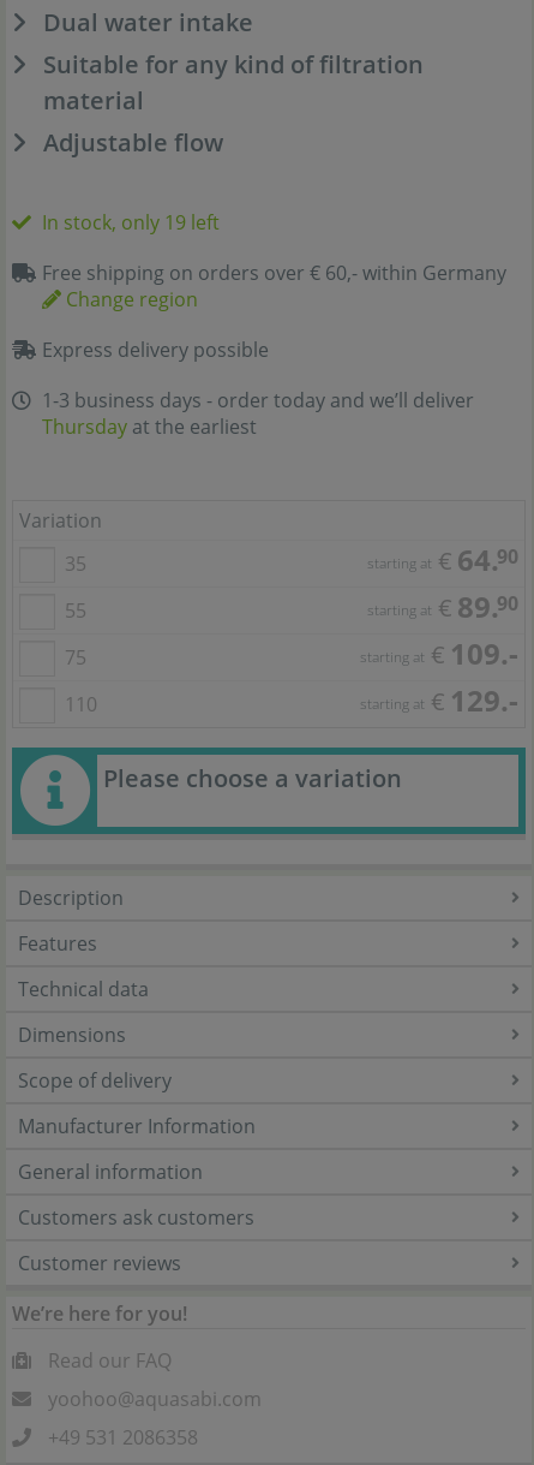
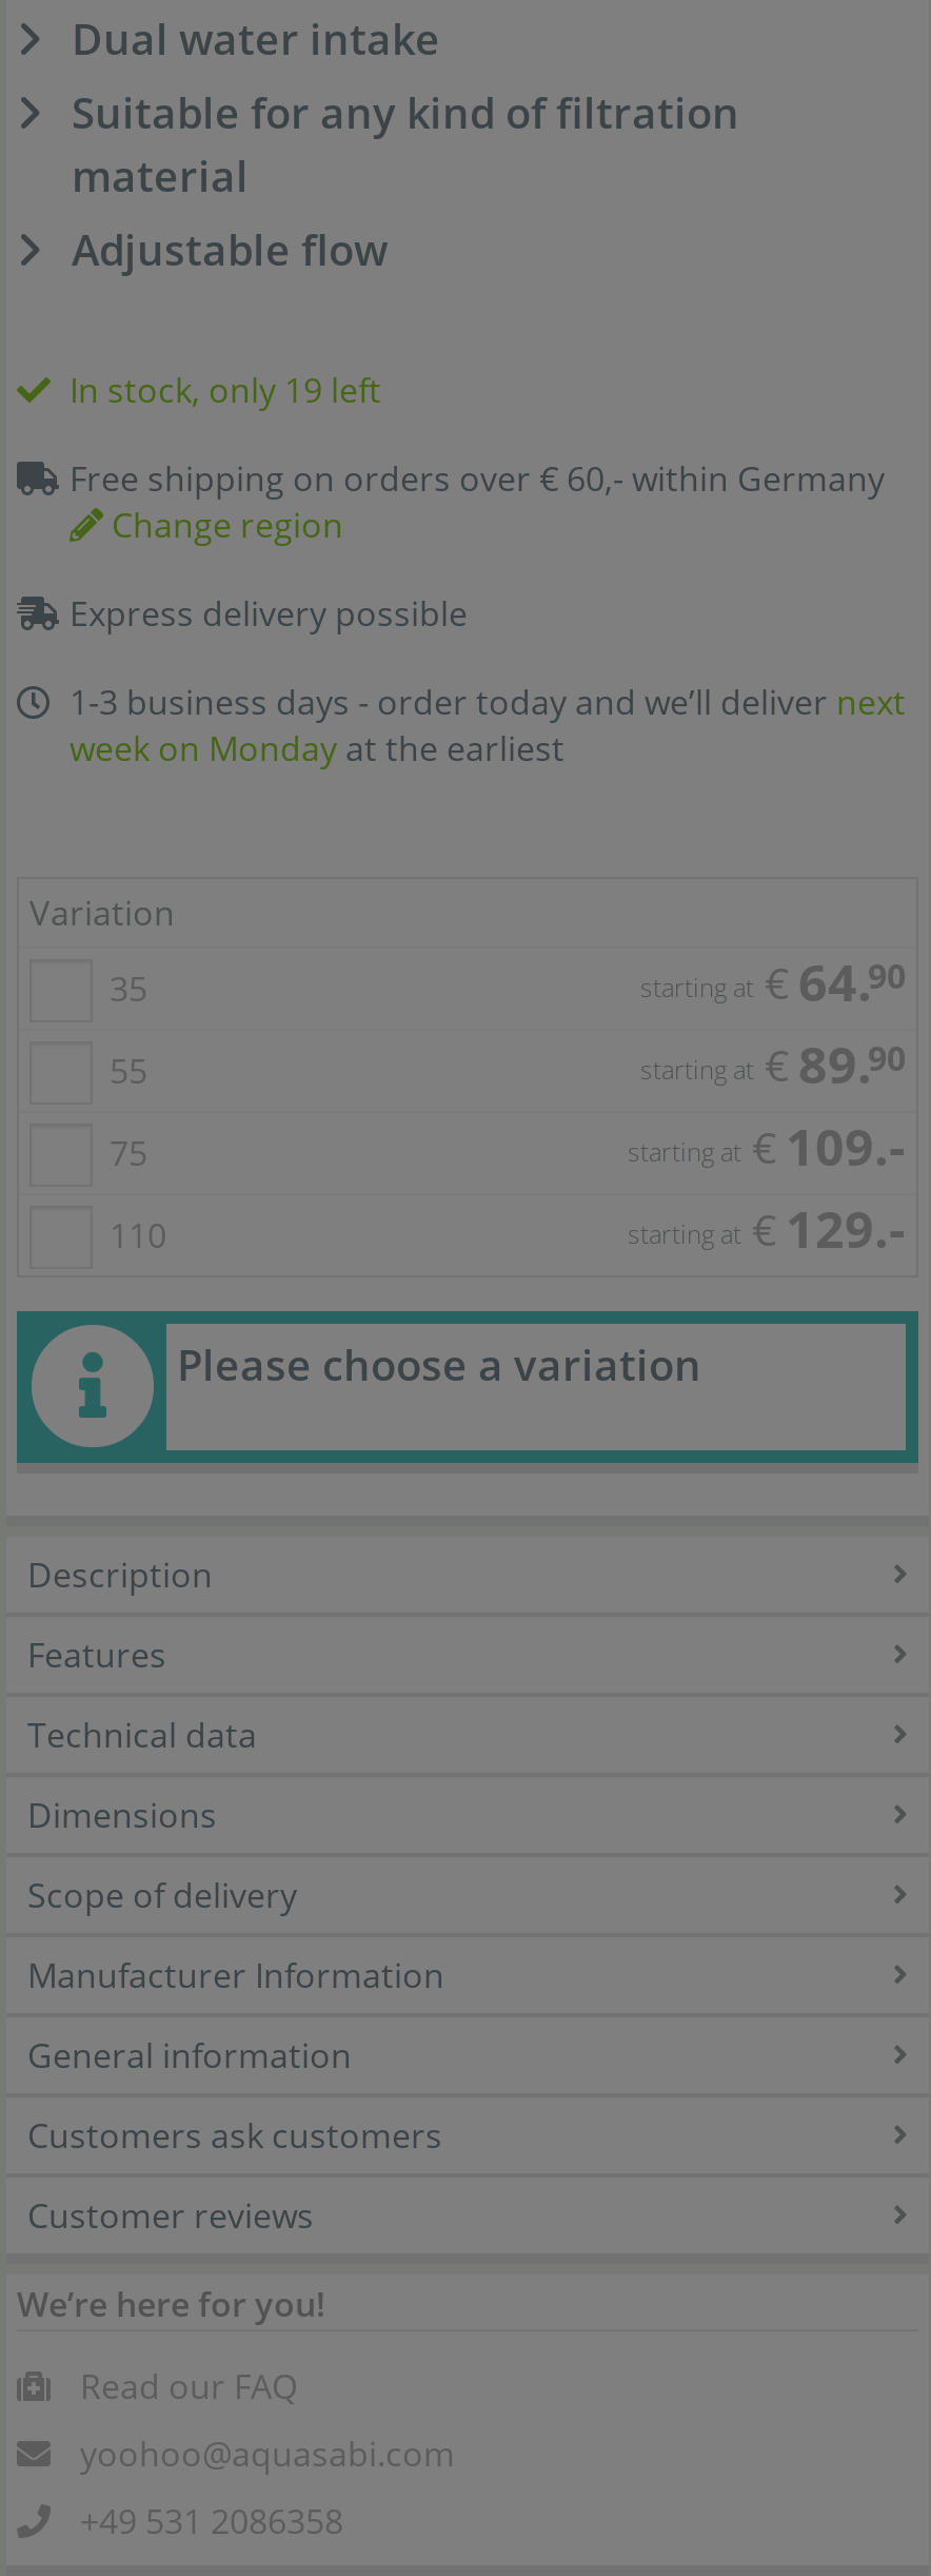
[42,387,474,440] 1-3 business days - order today and we’ll deliver | Thursday at the earliest -> [70,679,906,772] 1-3 business days - order today and we’ll deliver next | week on Monday at the earliest

